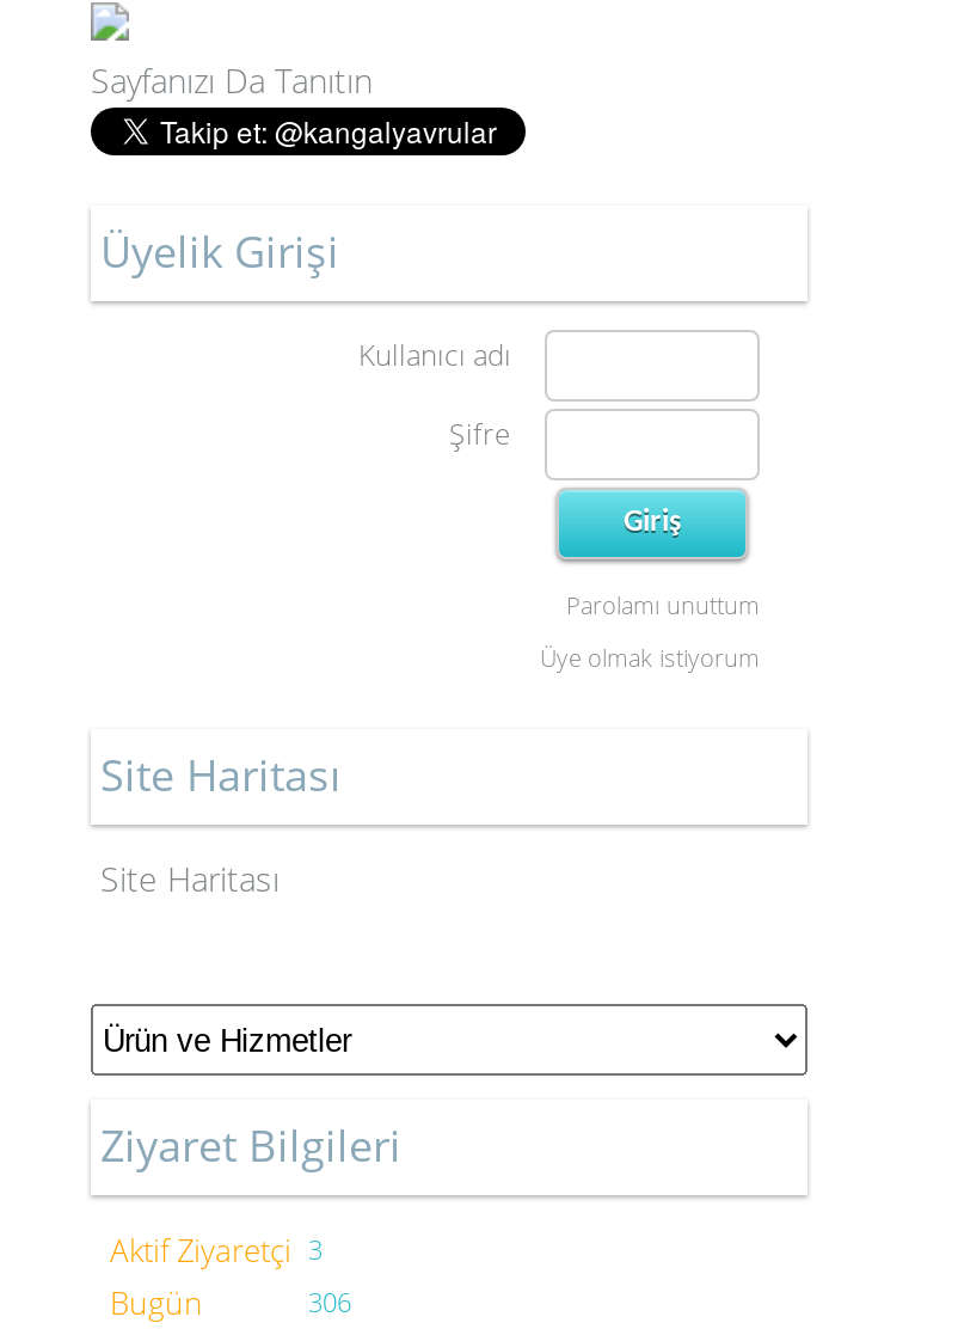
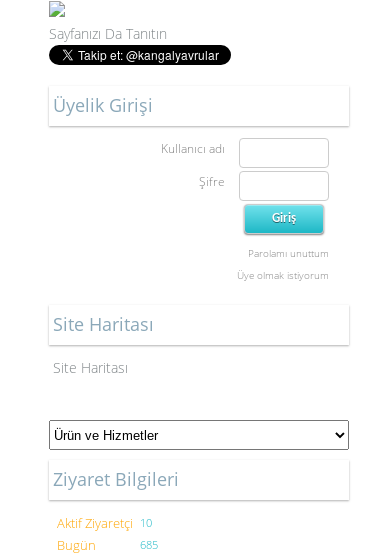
[110,1229,323,1272] Aktif Ziyaretçi 3 -> [57,514,152,532] Aktif Ziyaretçi 10
[308,1284,351,1320] 306 -> [140,537,158,552] 685

